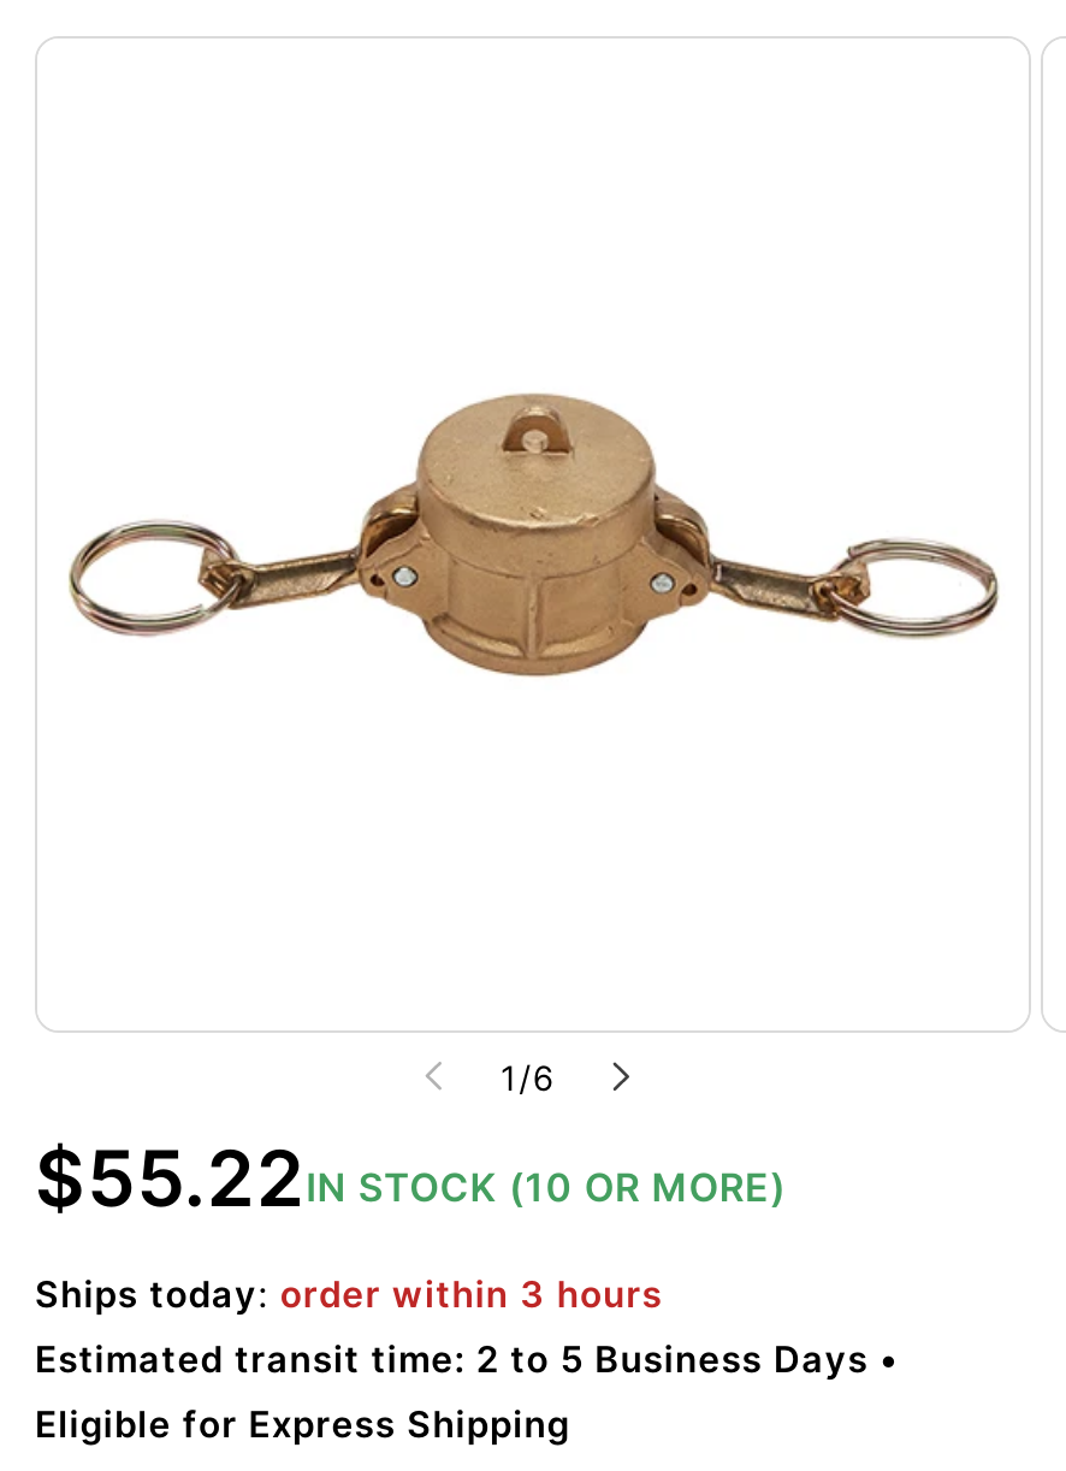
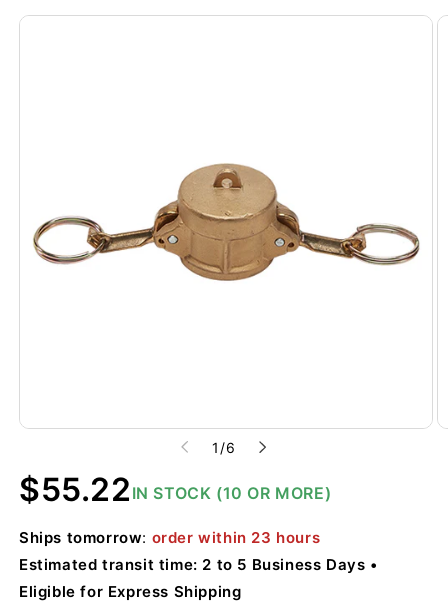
[35,1271,662,1317] Ships today: order within 3 hours -> [19,528,320,547] Ships tomorrow: order within 23 hours

